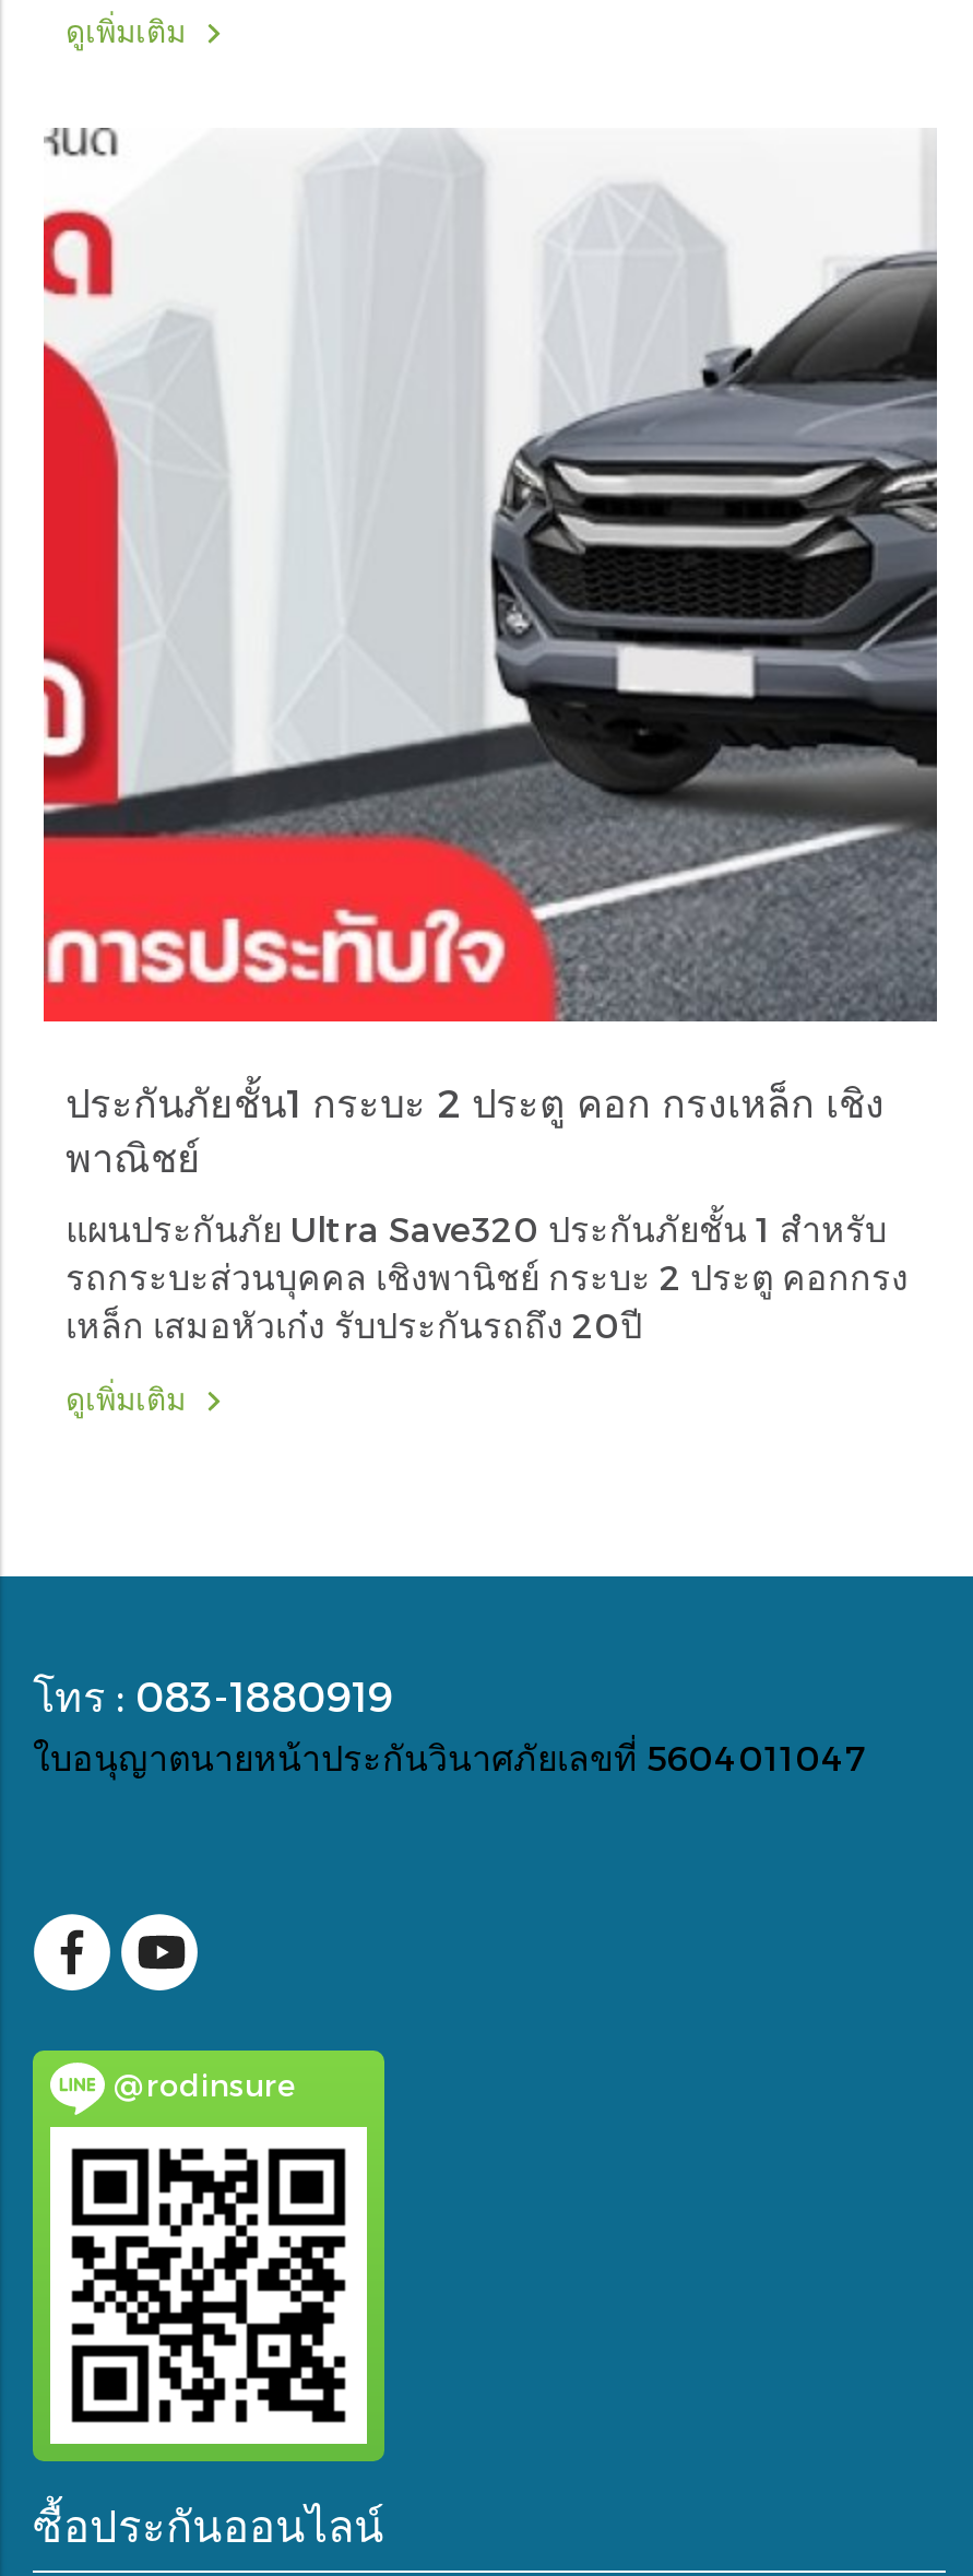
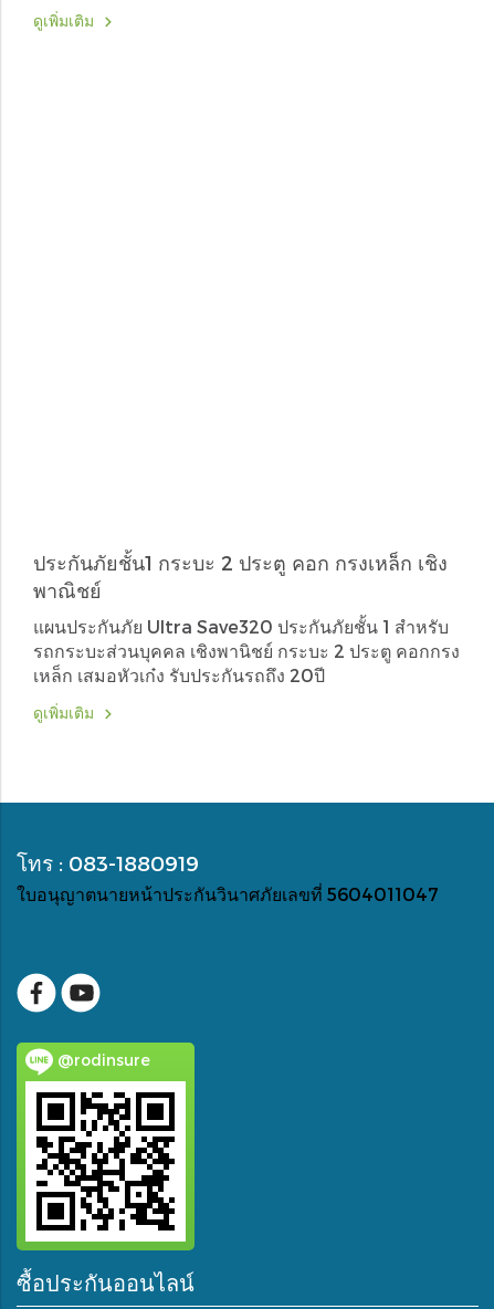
[41,126,939,1024] [image] -> none

